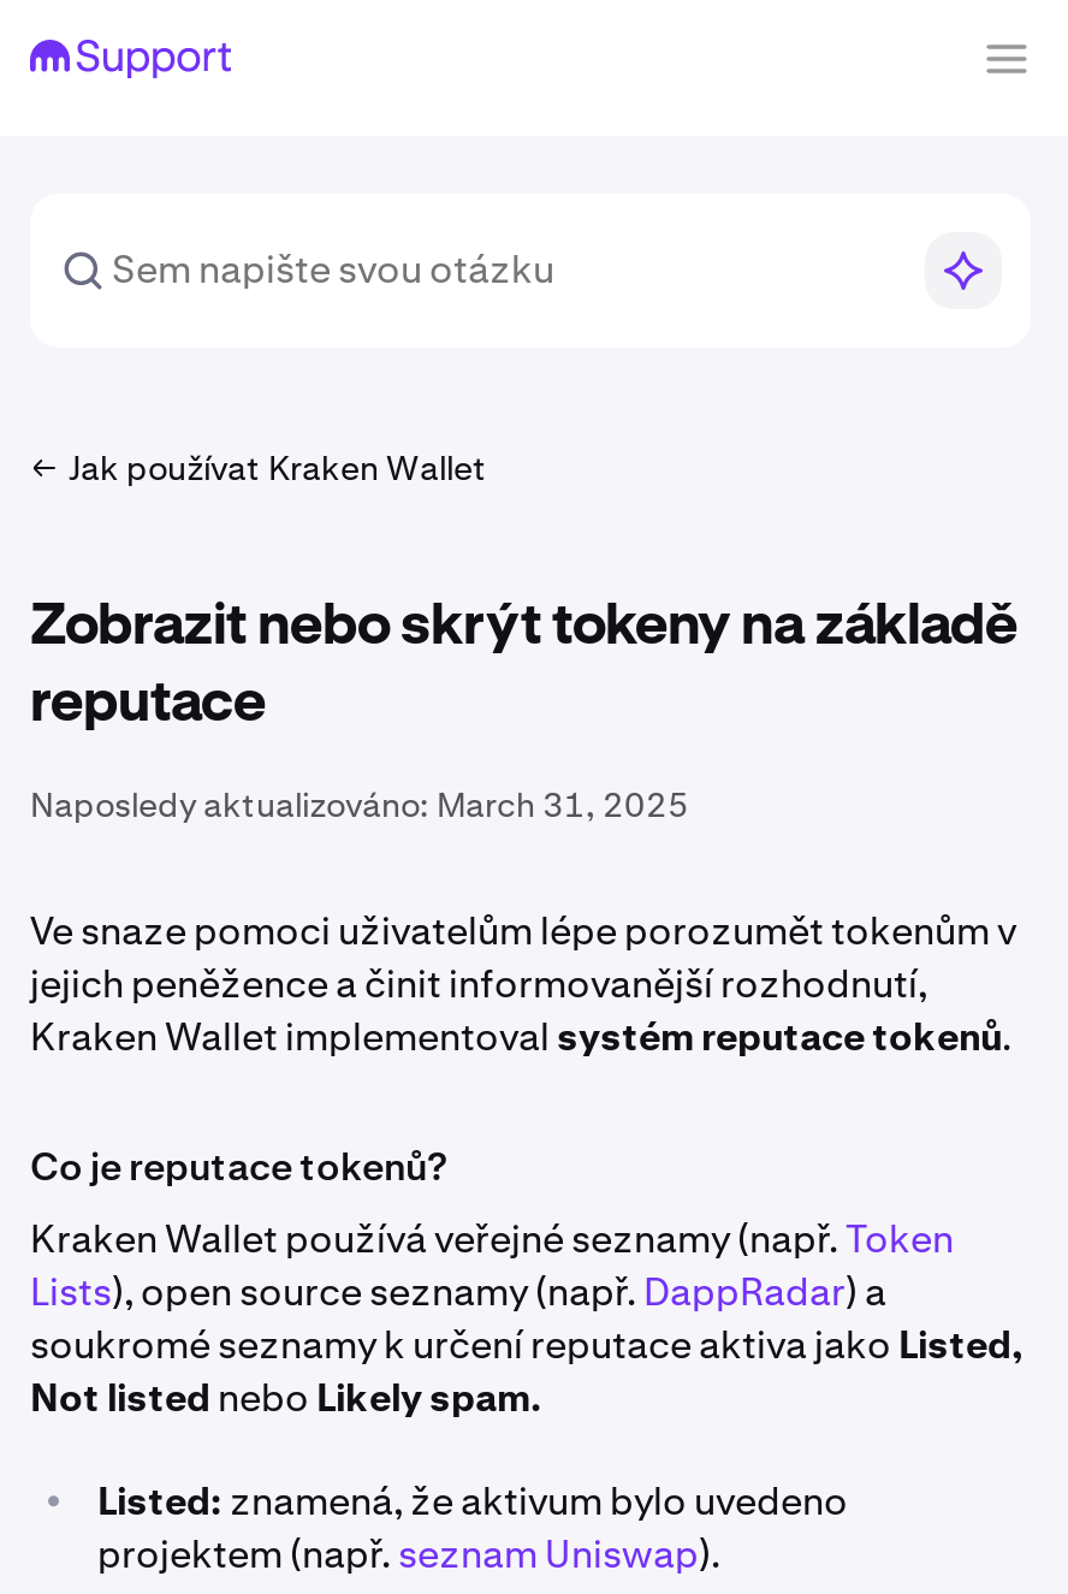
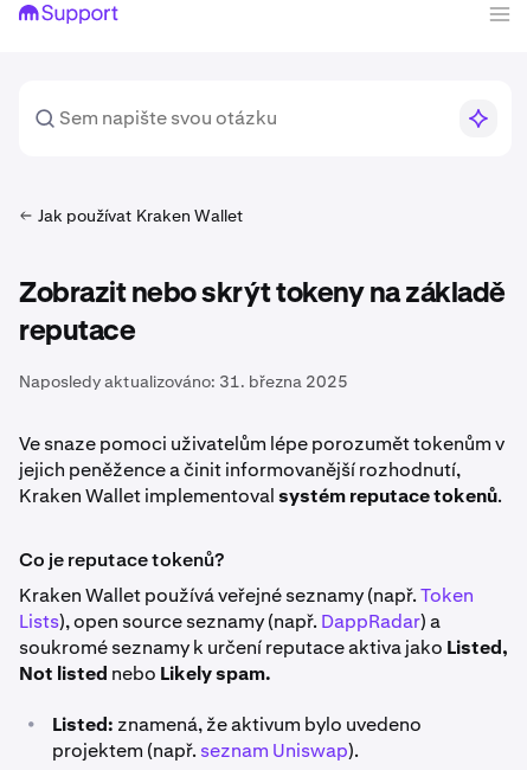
[30,783,689,826] Naposledy aktualizováno: March 31, 2025 -> [19,371,348,392] Naposledy aktualizováno: 31. března 2025

